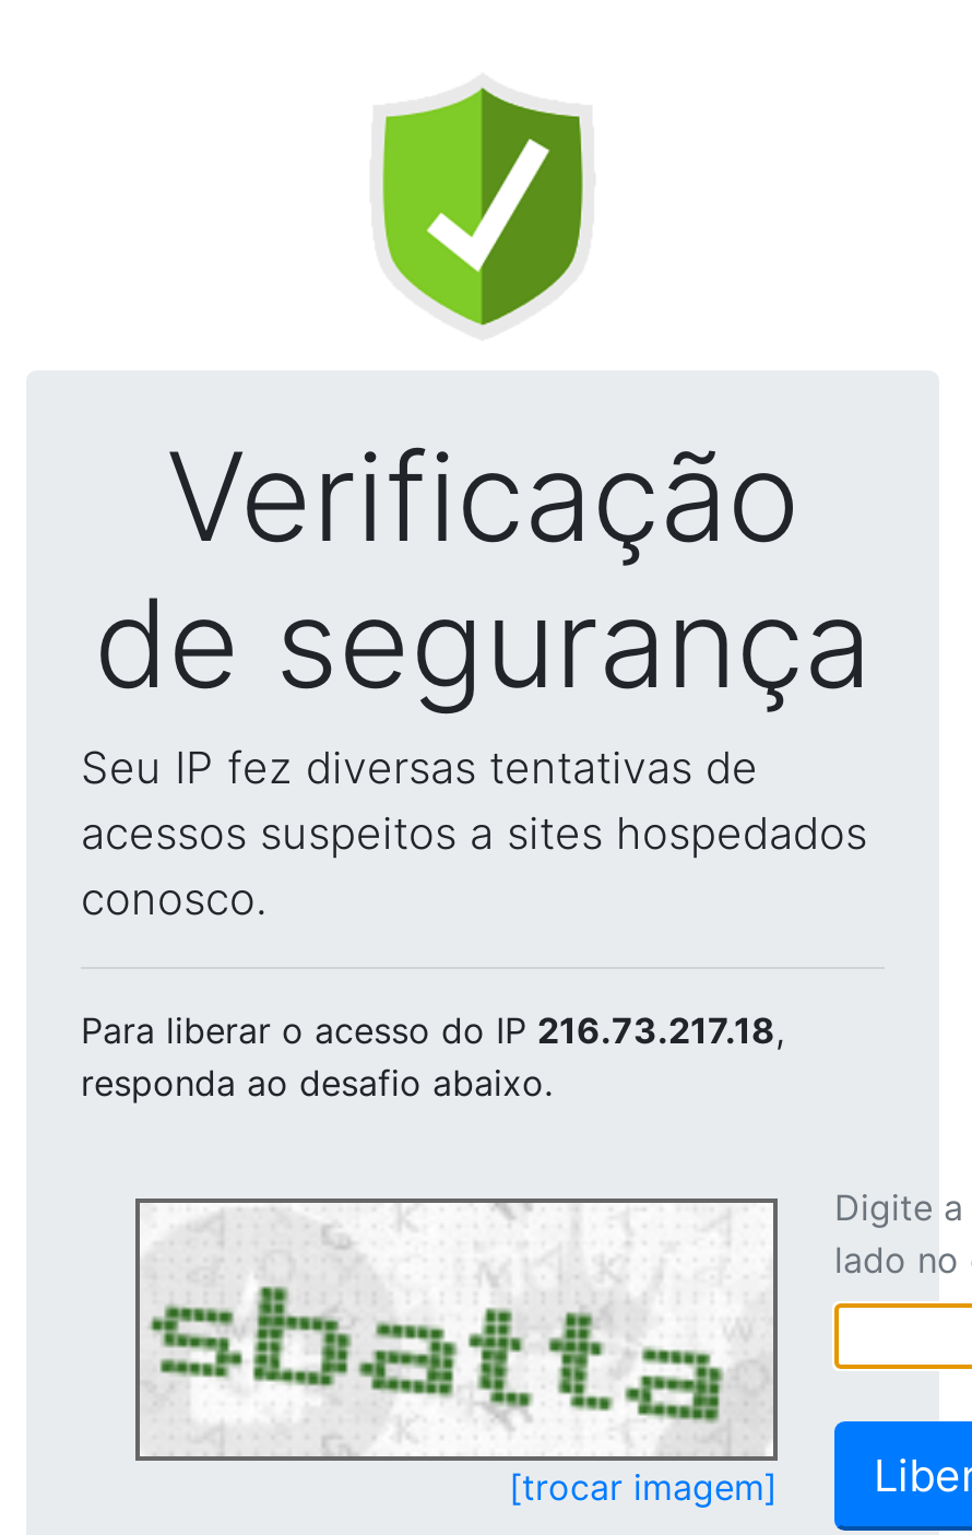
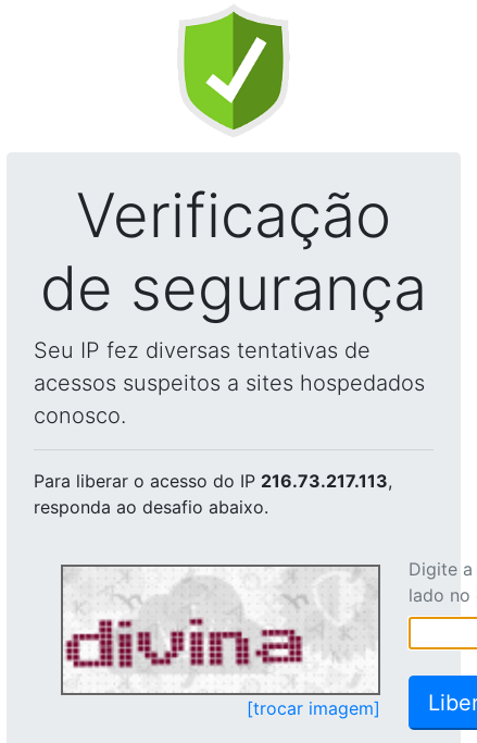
[81,1008,784,1052] Para liberar o acesso do IP 216.73.217.18, -> [34,470,392,492] Para liberar o acesso do IP 216.73.217.113,
[142,1205,769,1450] [image] -> [65,568,376,678] [image]

